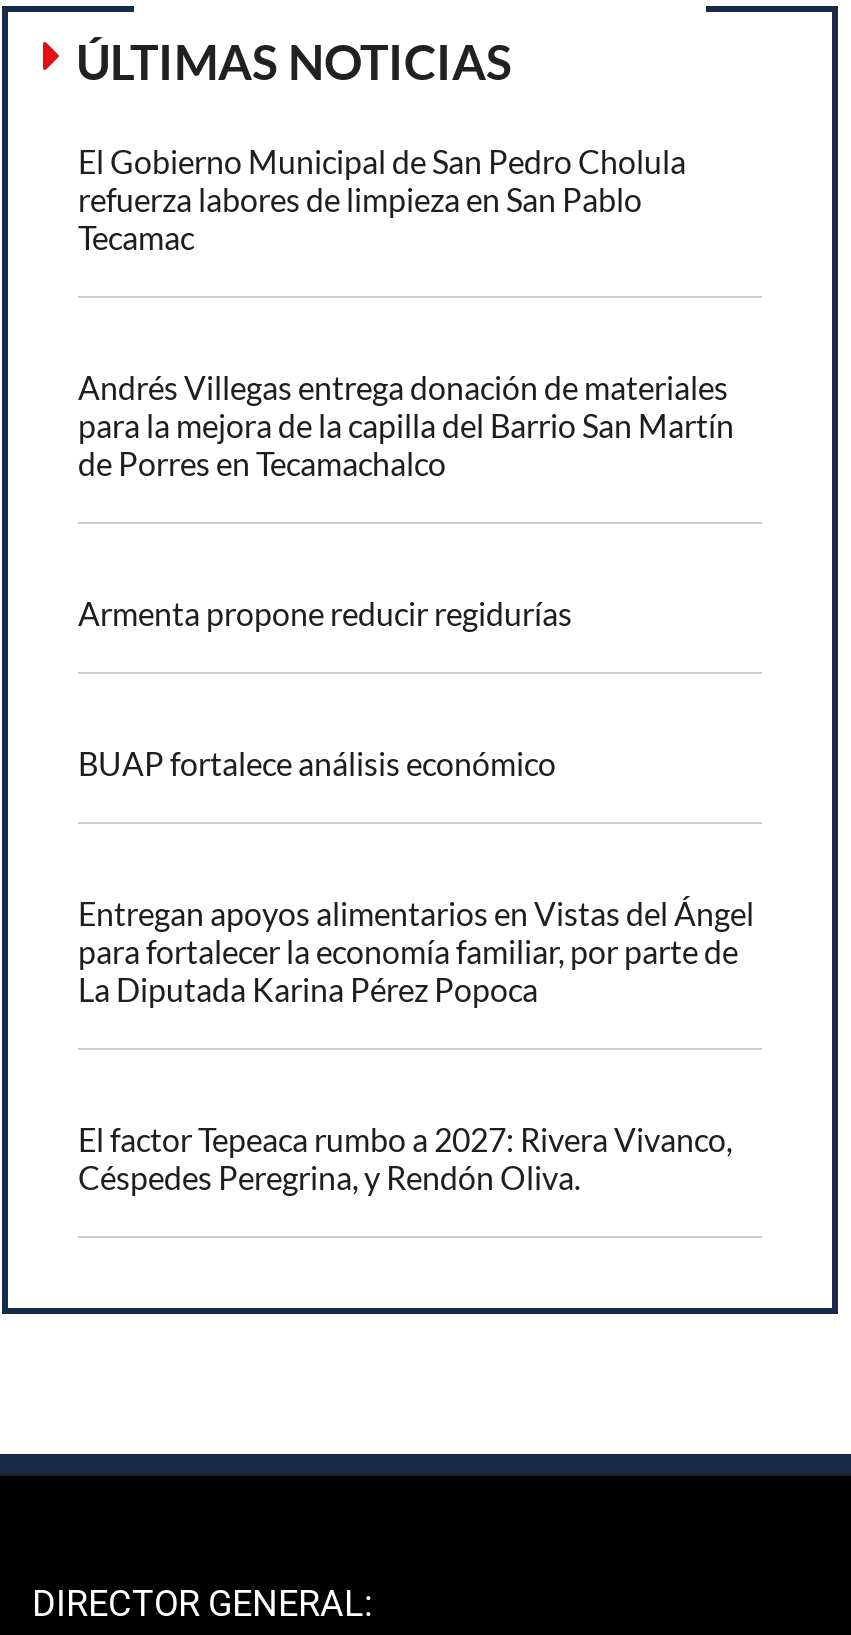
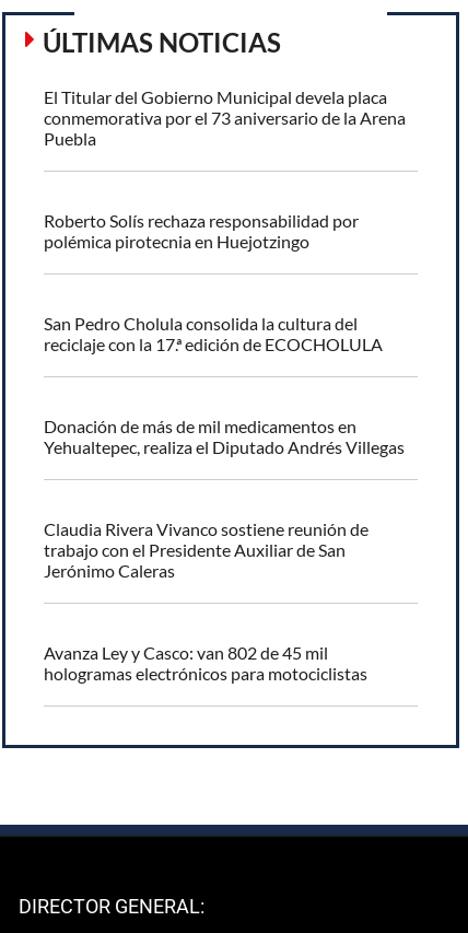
[78,143,686,257] El Gobierno Municipal de San Pedro Cholula | refuerza labores de limpieza en San Pablo | Tecamac -> [44,87,406,149] El Titular del Gobierno Municipal devela placa | conmemorativa por el 73 aniversario de la Arena | Puebla
[78,369,734,483] Andrés Villegas entrega donación de materiales | para la mejora de la capilla del Barrio San Martín | de Porres en Tecamachalco -> [44,211,359,252] Roberto Solís rechaza responsabilidad por | polémica pirotecnia en Huejotzingo
[78,595,572,633] Armenta propone reducir regidurías -> [44,313,383,355] San Pedro Cholula consolida la cultura del | reciclaje con la 17.ª edición de ECOCHOLULA
[78,745,556,783] BUAP fortalece análisis económico -> [44,416,405,458] Donación de más de mil medicamentos en | Yehualtepec, realiza el Diputado Andrés Villegas
[78,895,754,1009] Entregan apoyos alimentarios en Vistas del Ángel | para fortalecer la economía familiar, por parte de | La Diputada Karina Pérez Popoca -> [44,519,368,581] Claudia Rivera Vivanco sostiene reunión de | trabajo con el Presidente Auxiliar de San | Jerónimo Caleras
[78,1121,732,1197] El factor Tepeaca rumbo a 2027: Rivera Vivanco, | Céspedes Peregrina, y Rendón Oliva. -> [44,643,367,684] Avanza Ley y Casco: van 802 de 45 mil | hologramas electrónicos para motociclistas

